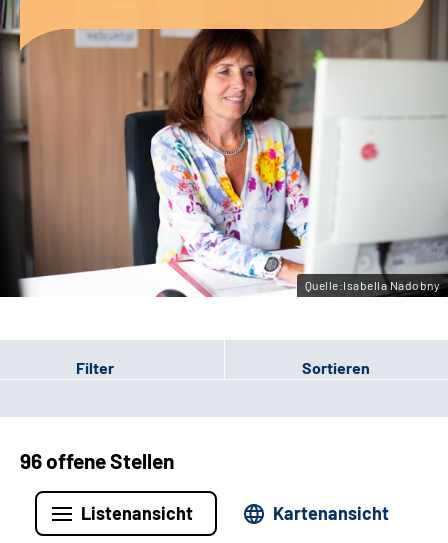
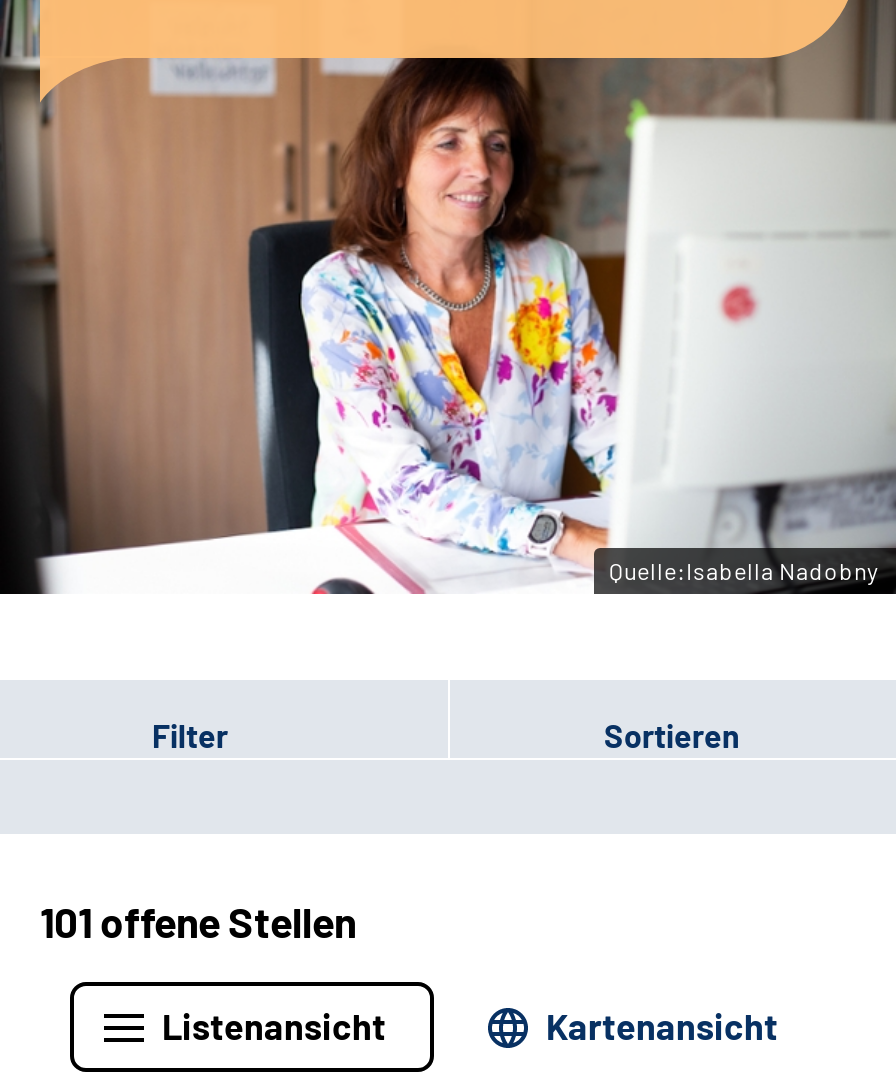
[20,448,174,473] 96 offene Stellen -> [40,896,356,946] 101 offene Stellen

